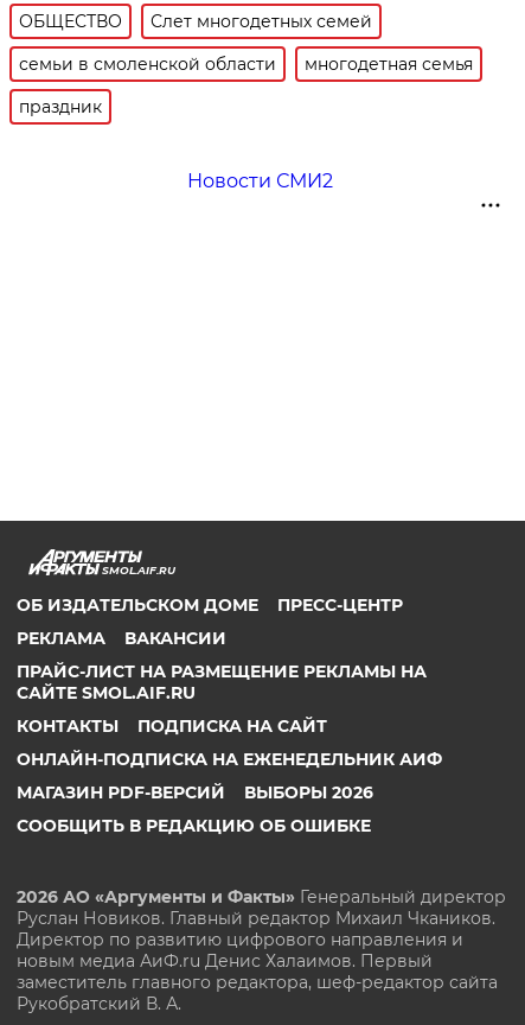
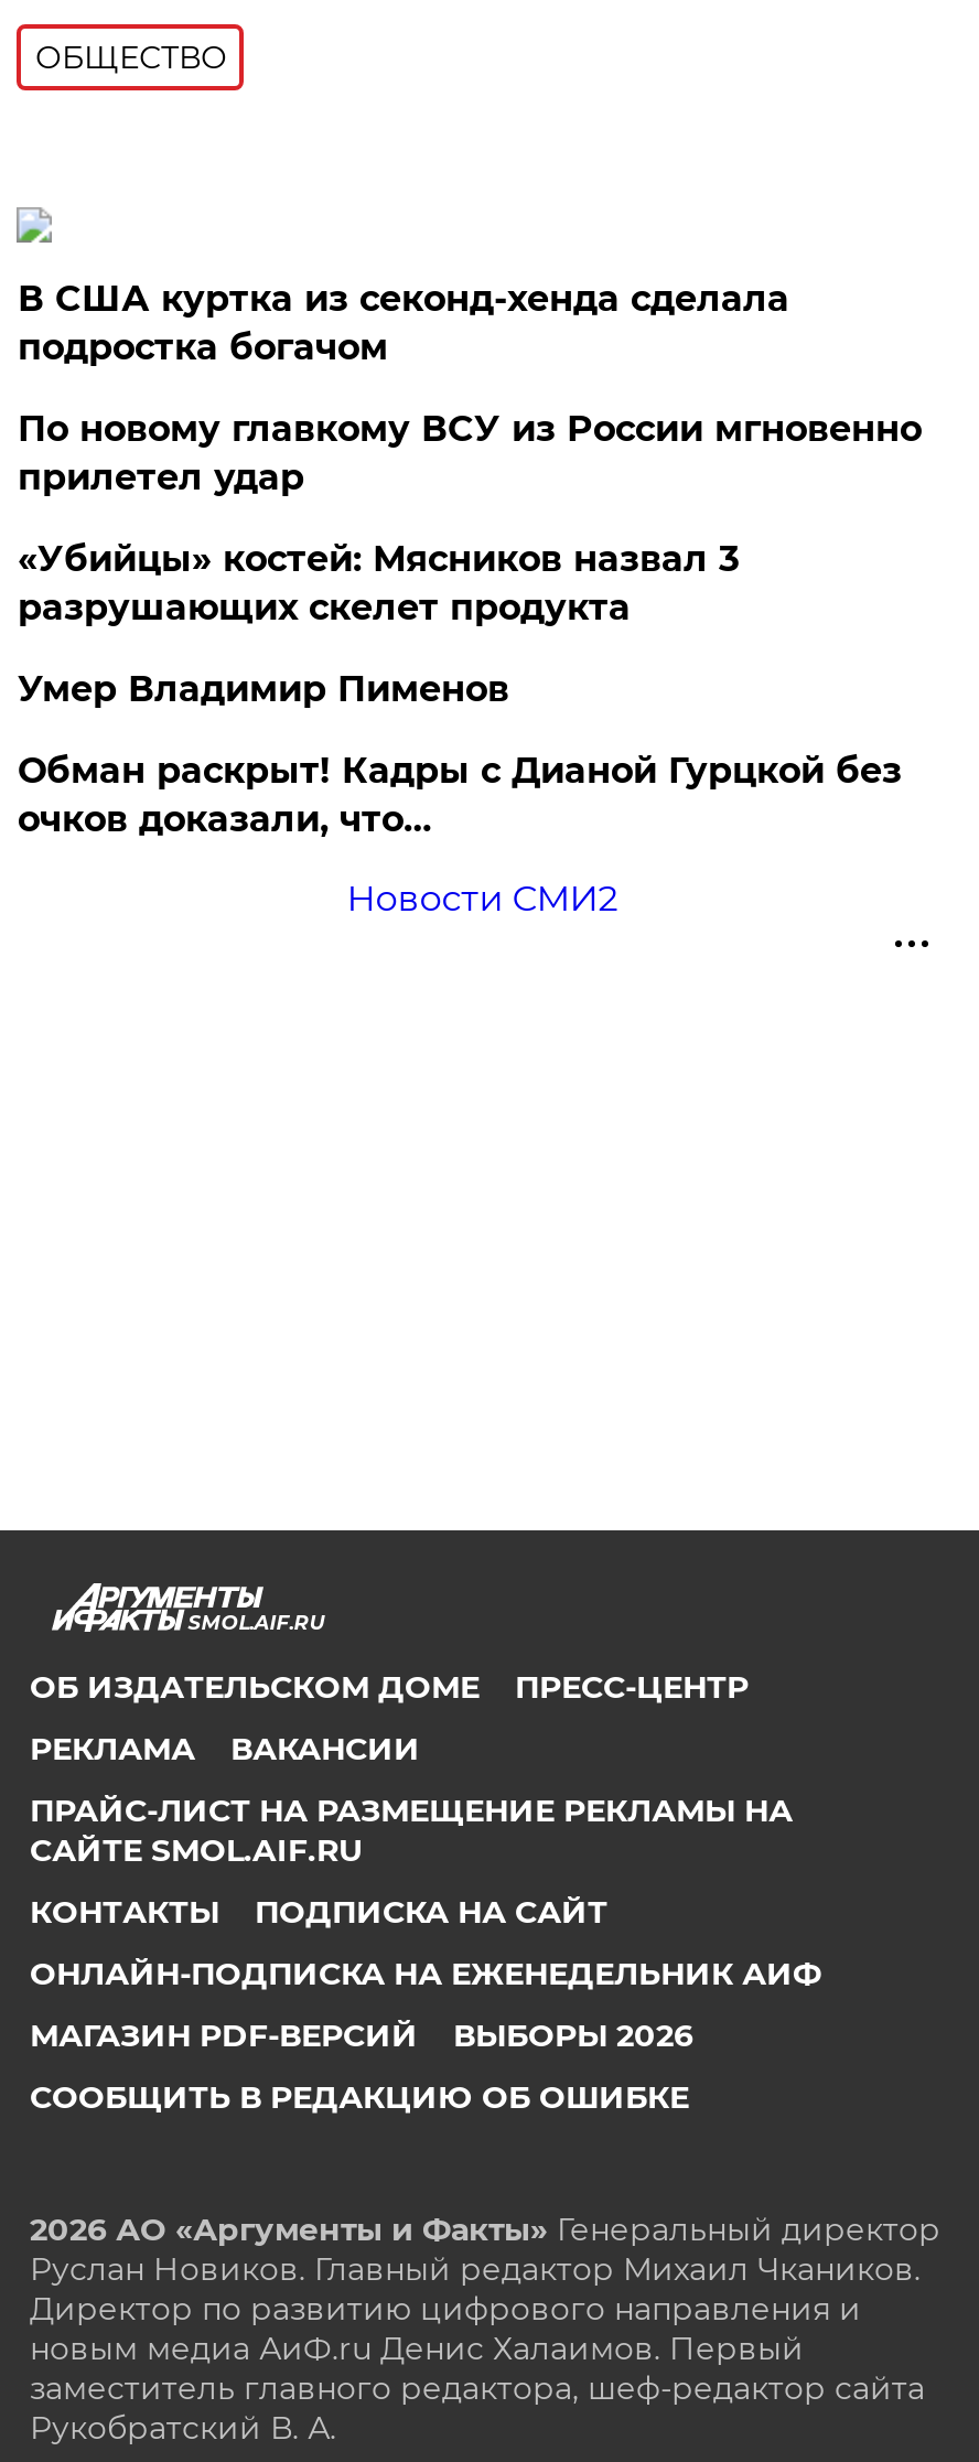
[19,11,473,117] Слет многодетных семей | семьи в смоленской области | многодетная семья | праздник -> [17,278,921,840] В США куртка из секонд-хенда сделала | подростка богачом | По новому главкому ВСУ из России мгновенно | прилетел удар | «Убийцы» костей: Мясников назвал 3 | разрушающих скелет продукта | Умер Владимир Пименов | Обман раскрыт! Кадры с Дианой Гурцкой без | очков доказали, что…

